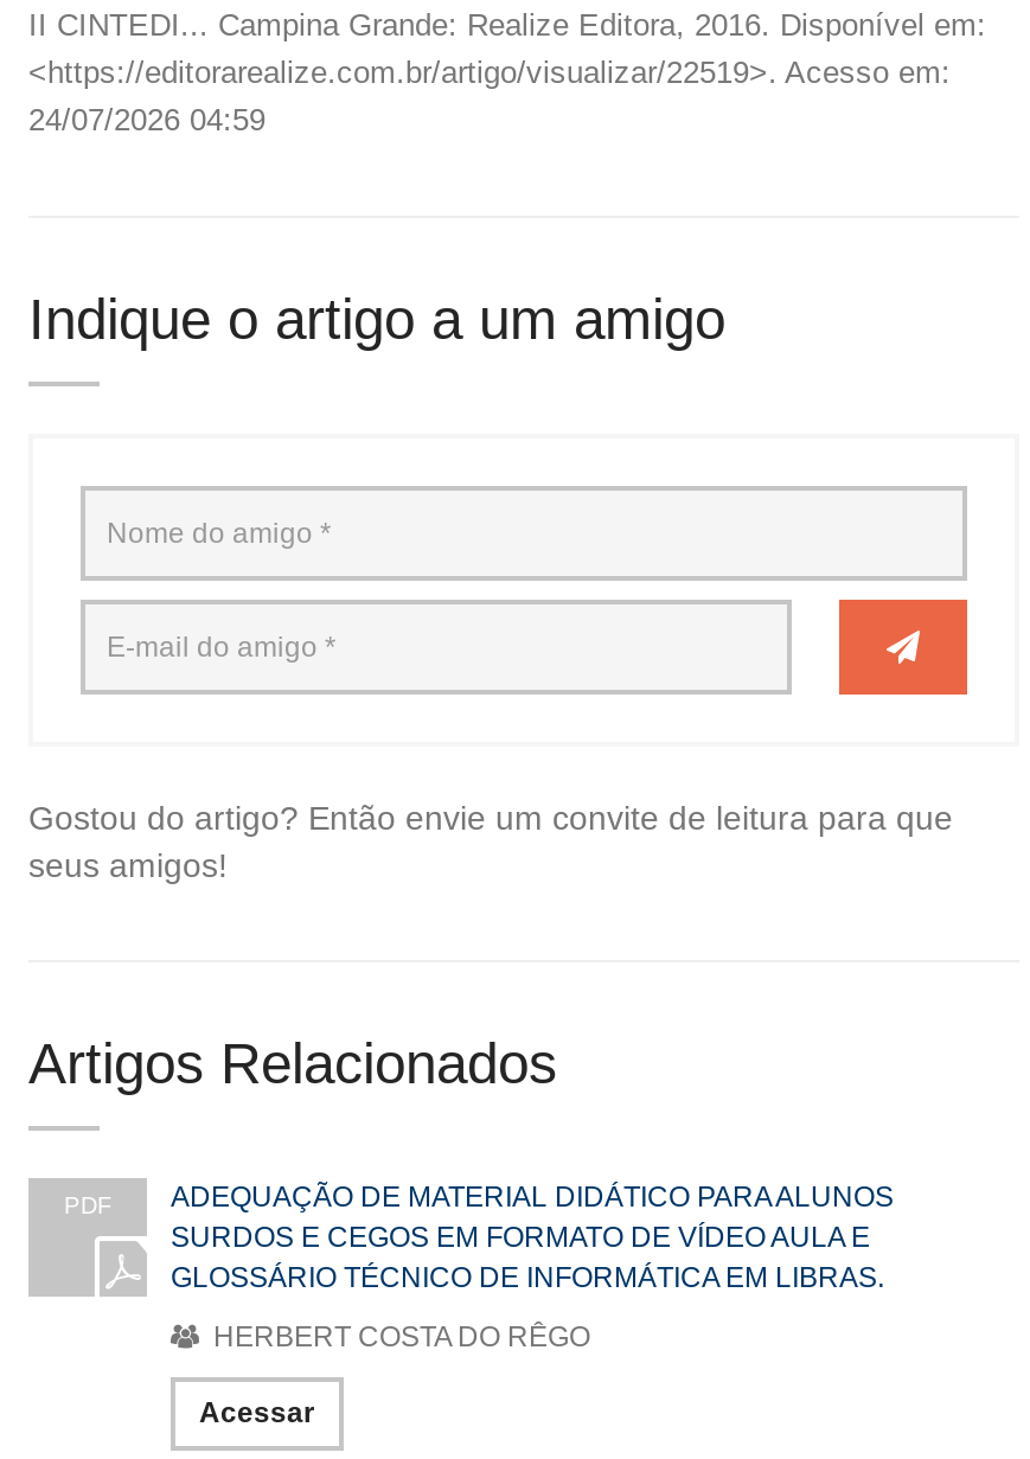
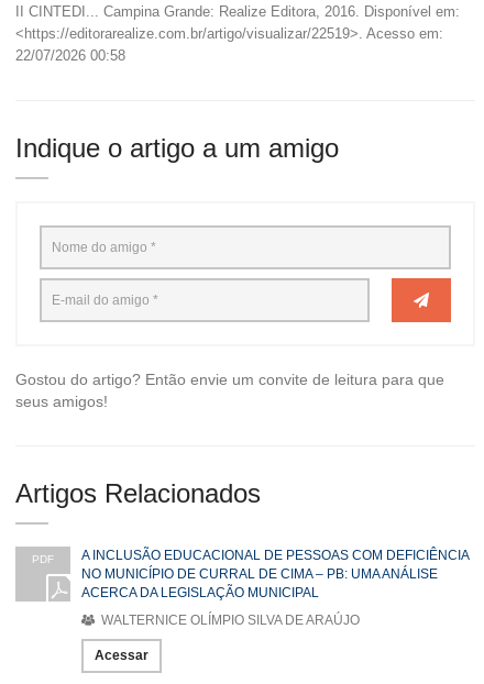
[28,102,266,137] 24/07/2026 04:59 -> [15,47,125,64] 22/07/2026 00:58
[171,1180,894,1294] ADEQUAÇÃO DE MATERIAL DIDÁTICO PARA ALUNOS | SURDOS E CEGOS EM FORMATO DE VÍDEO AULA E | GLOSSÁRIO TÉCNICO DE INFORMÁTICA EM LIBRAS. -> [81,548,469,600] A INCLUSÃO EDUCACIONAL DE PESSOAS COM DEFICIÊNCIA | NO MUNICÍPIO DE CURRAL DE CIMA – PB: UMA ANÁLISE | ACERCA DA LEGISLAÇÃO MUNICIPAL
[206,1320,590,1353] HERBERT COSTA DO RÊGO -> [98,612,360,628] WALTERNICE OLÍMPIO SILVA DE ARAÚJO

